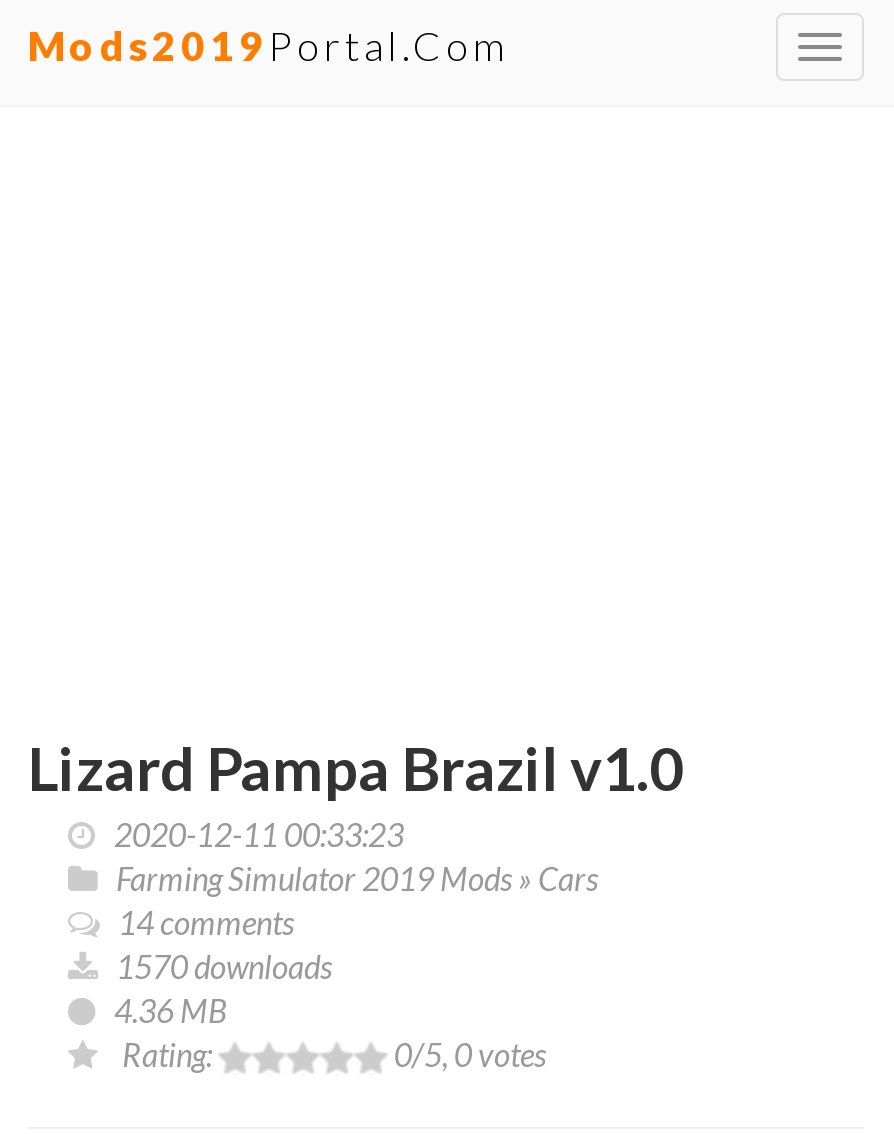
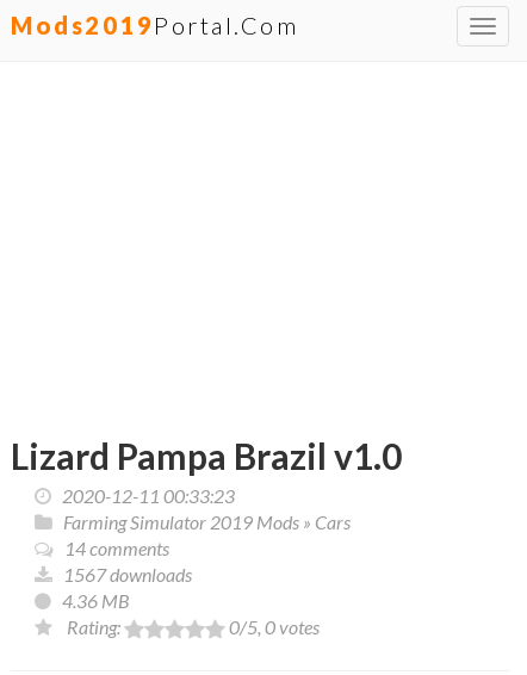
[116,947,332,985] 1570 downloads -> [63,563,192,586] 1567 downloads

